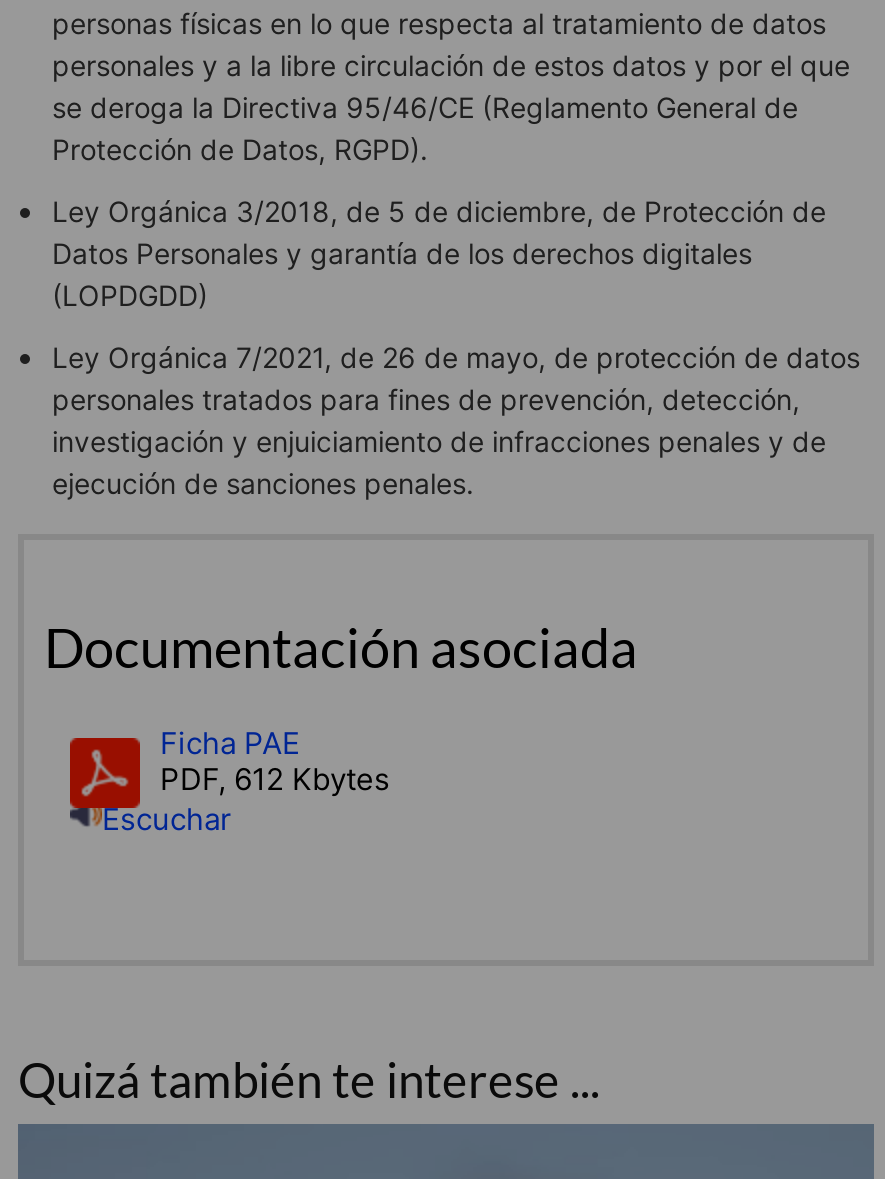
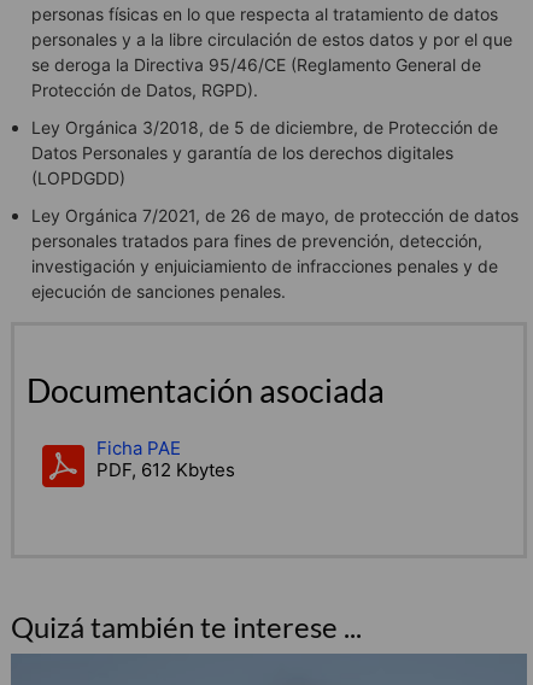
[102,800,232,838] Escuchar -> none

